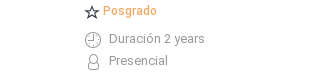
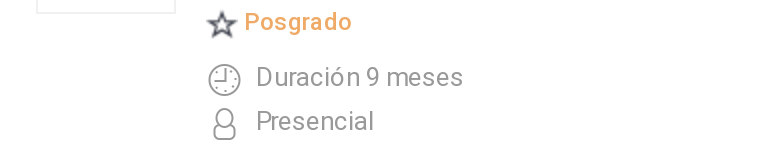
[109,31,205,46] Duración 2 years -> [256,62,464,92] Duración 9 meses

